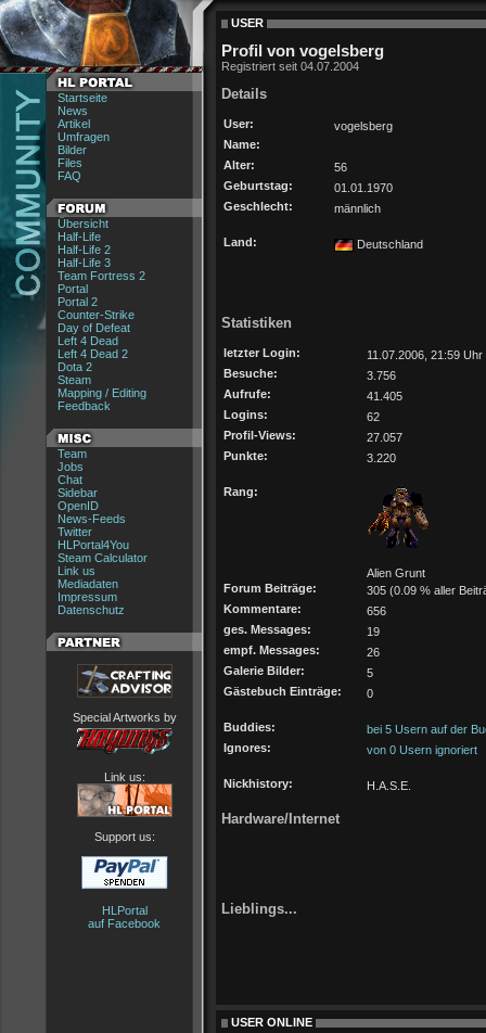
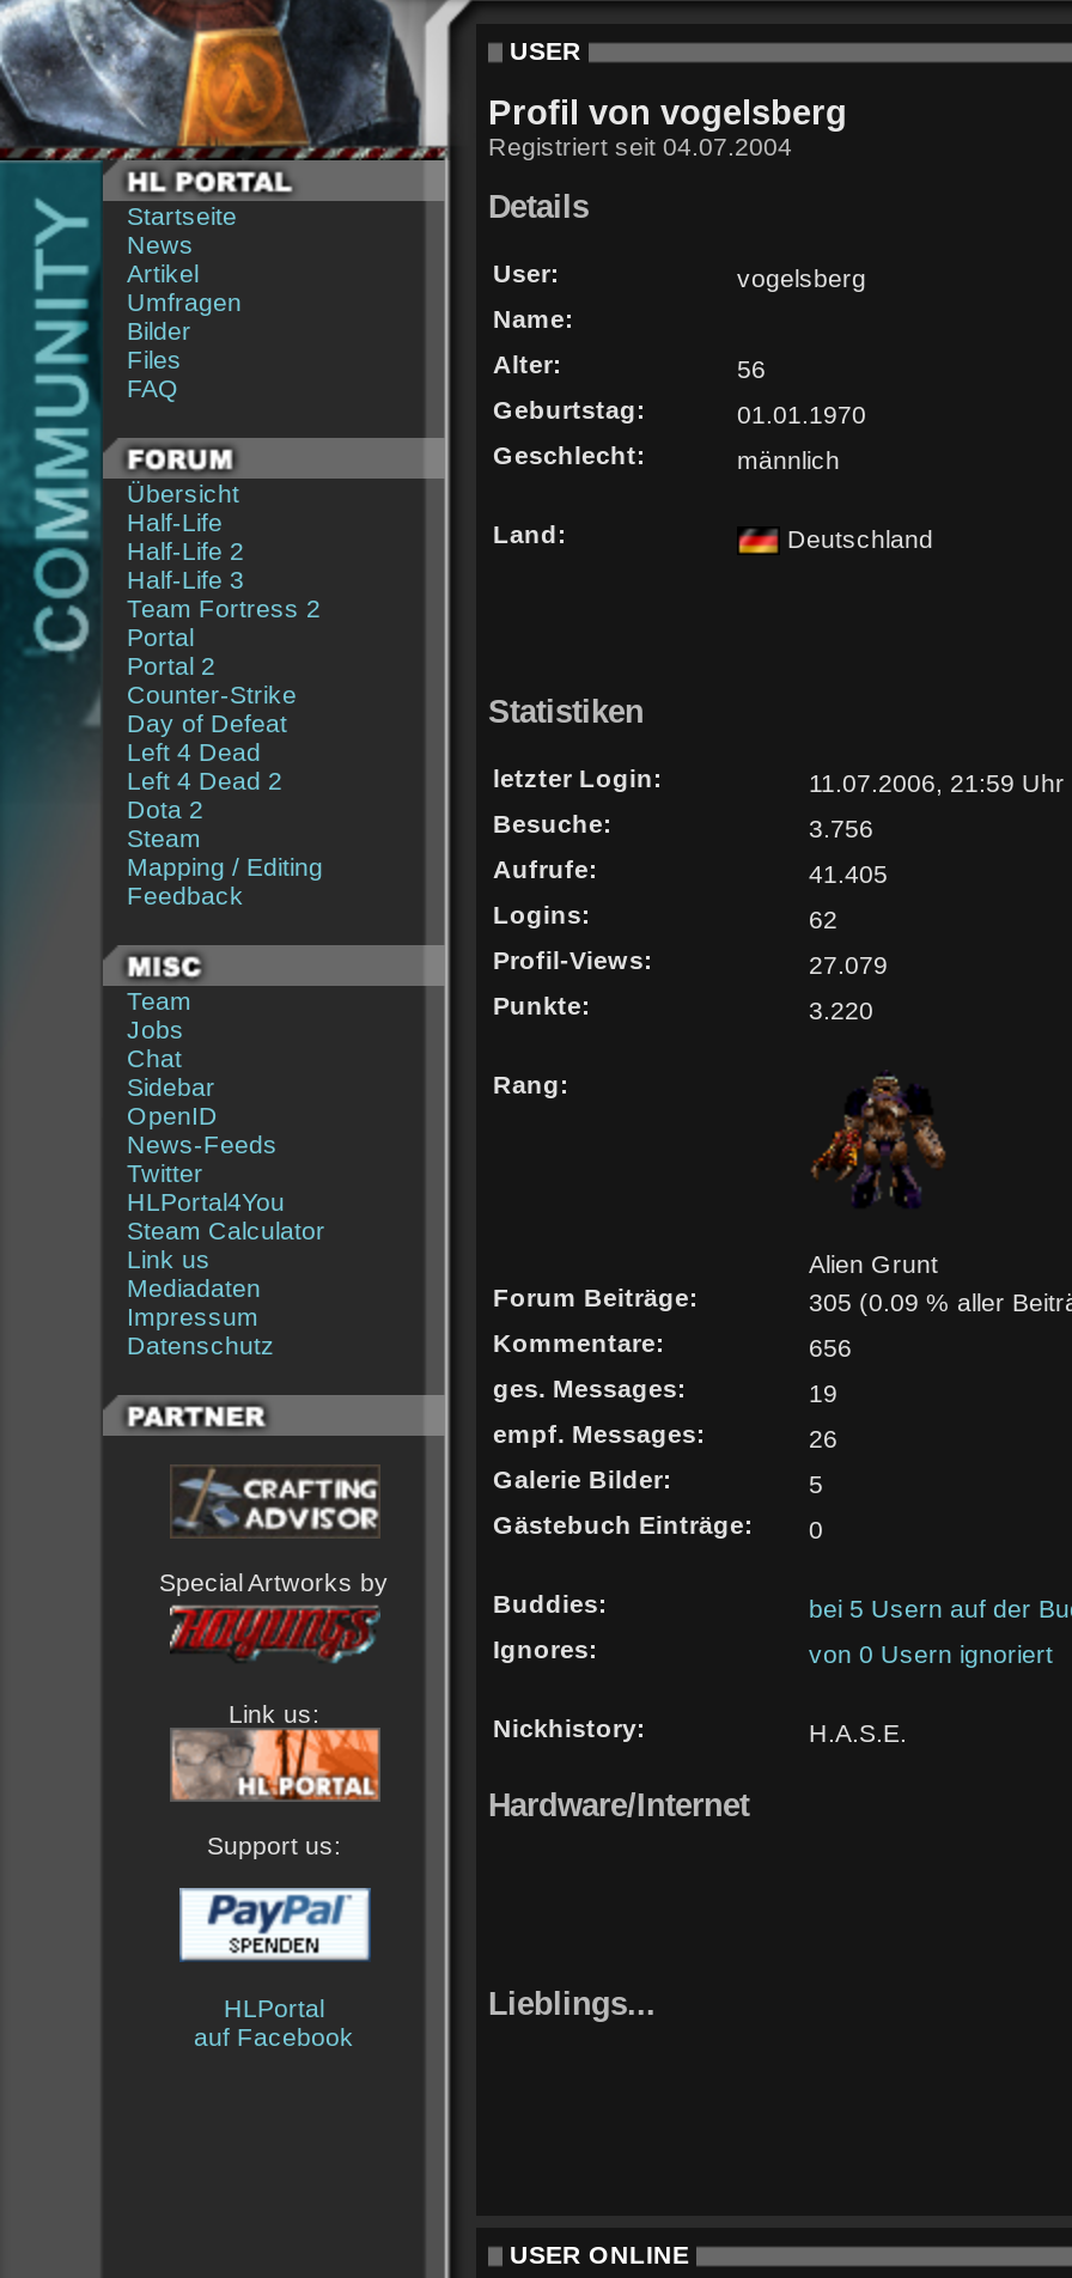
[367,431,402,444] 27.057 -> [809,950,888,979] 27.079

